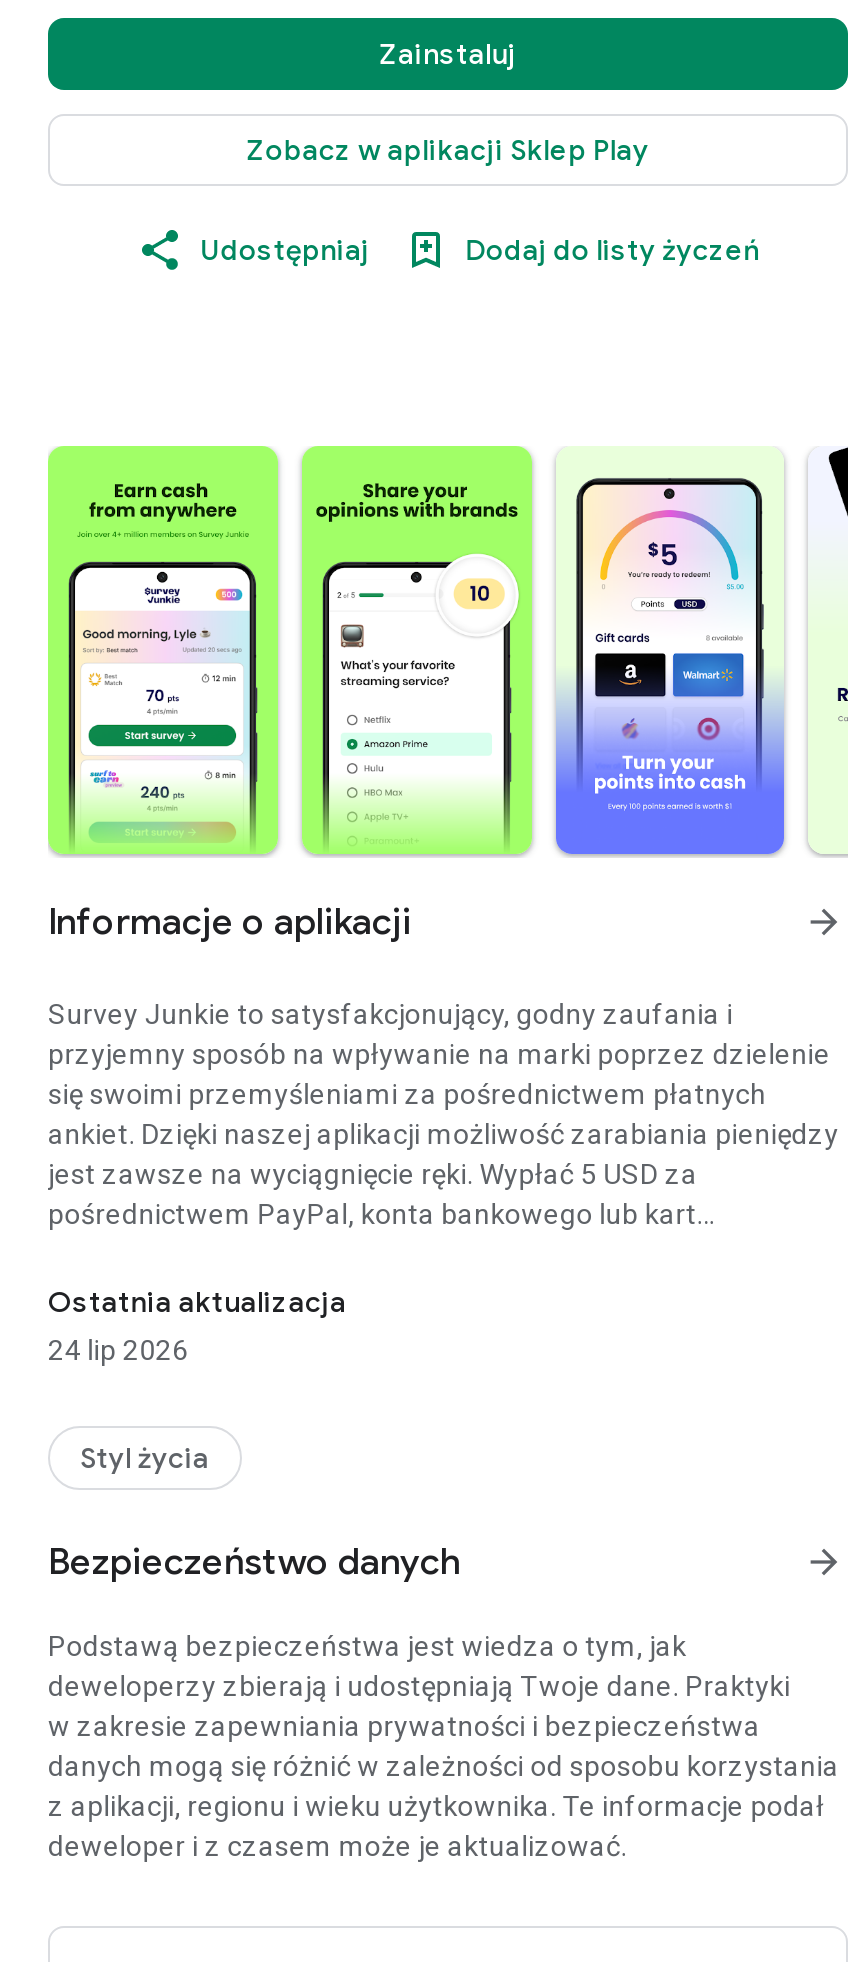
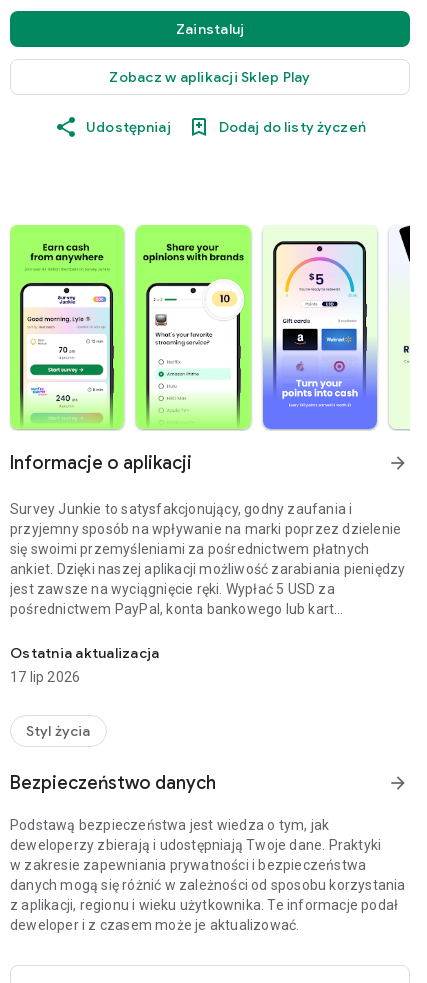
[48,1334,188,1366] 24 lip 2026 -> [10,669,80,685] 17 lip 2026

